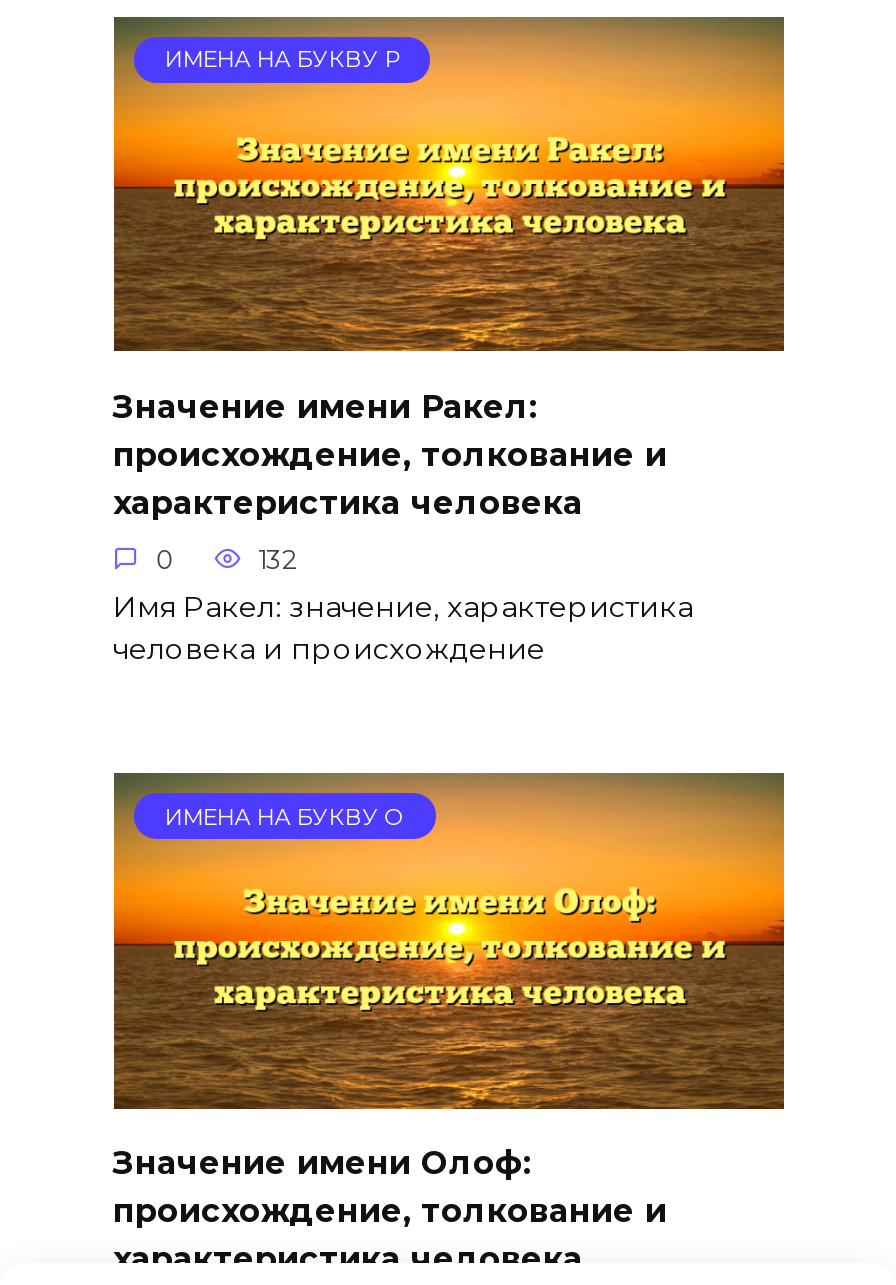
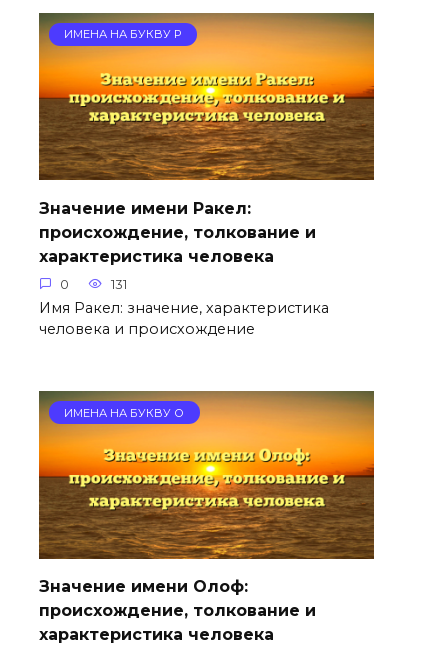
[258,545,296,575] 132 -> [111,277,127,292] 131

